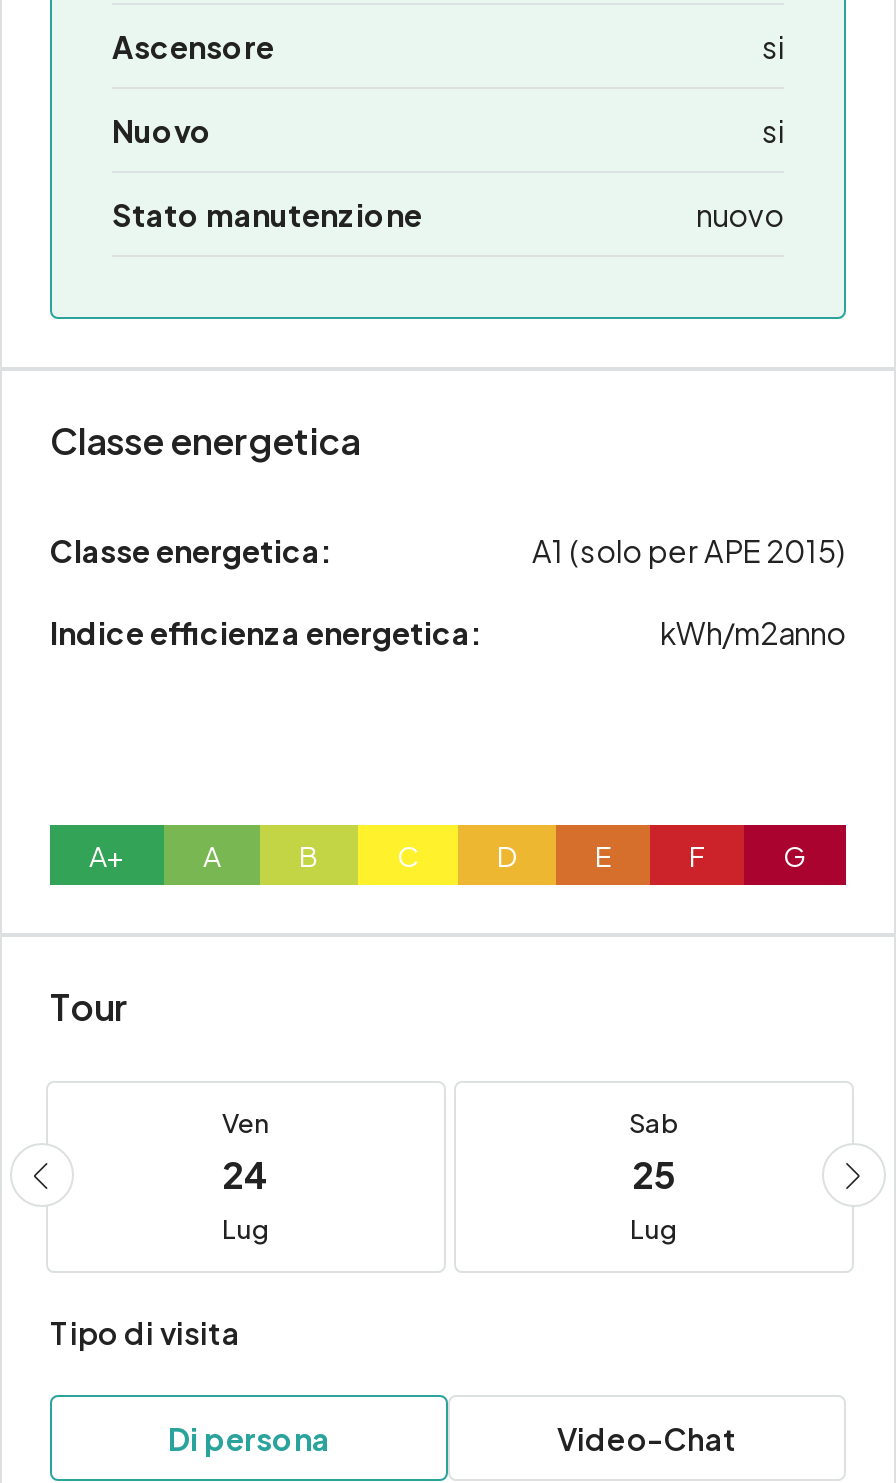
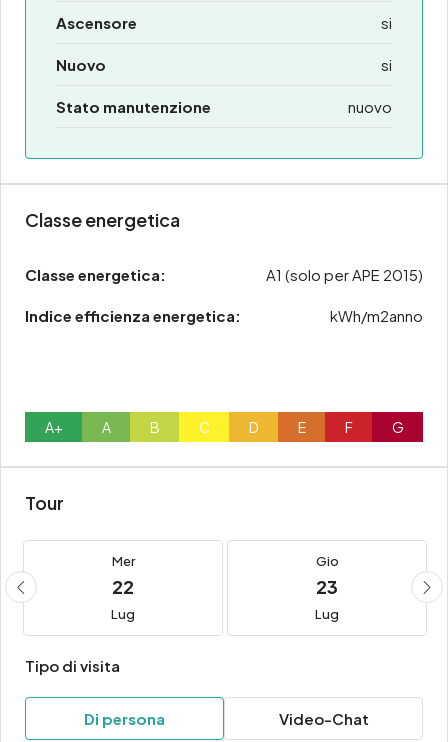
[222,1107,270,1197] Ven | 24 -> [111,553,134,598] Mer | 22
[629,1107,679,1197] Sab | 25 -> [315,553,338,598] Gio | 23

